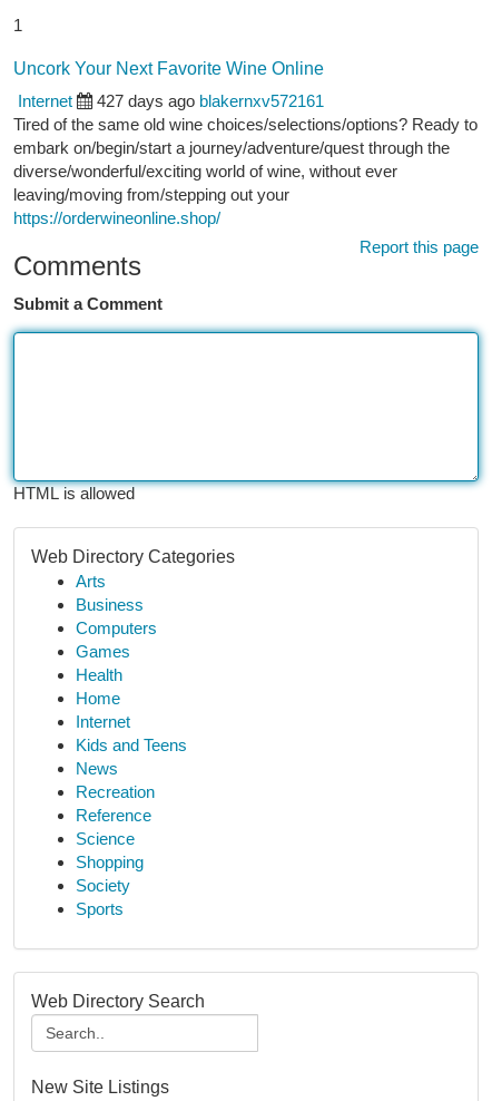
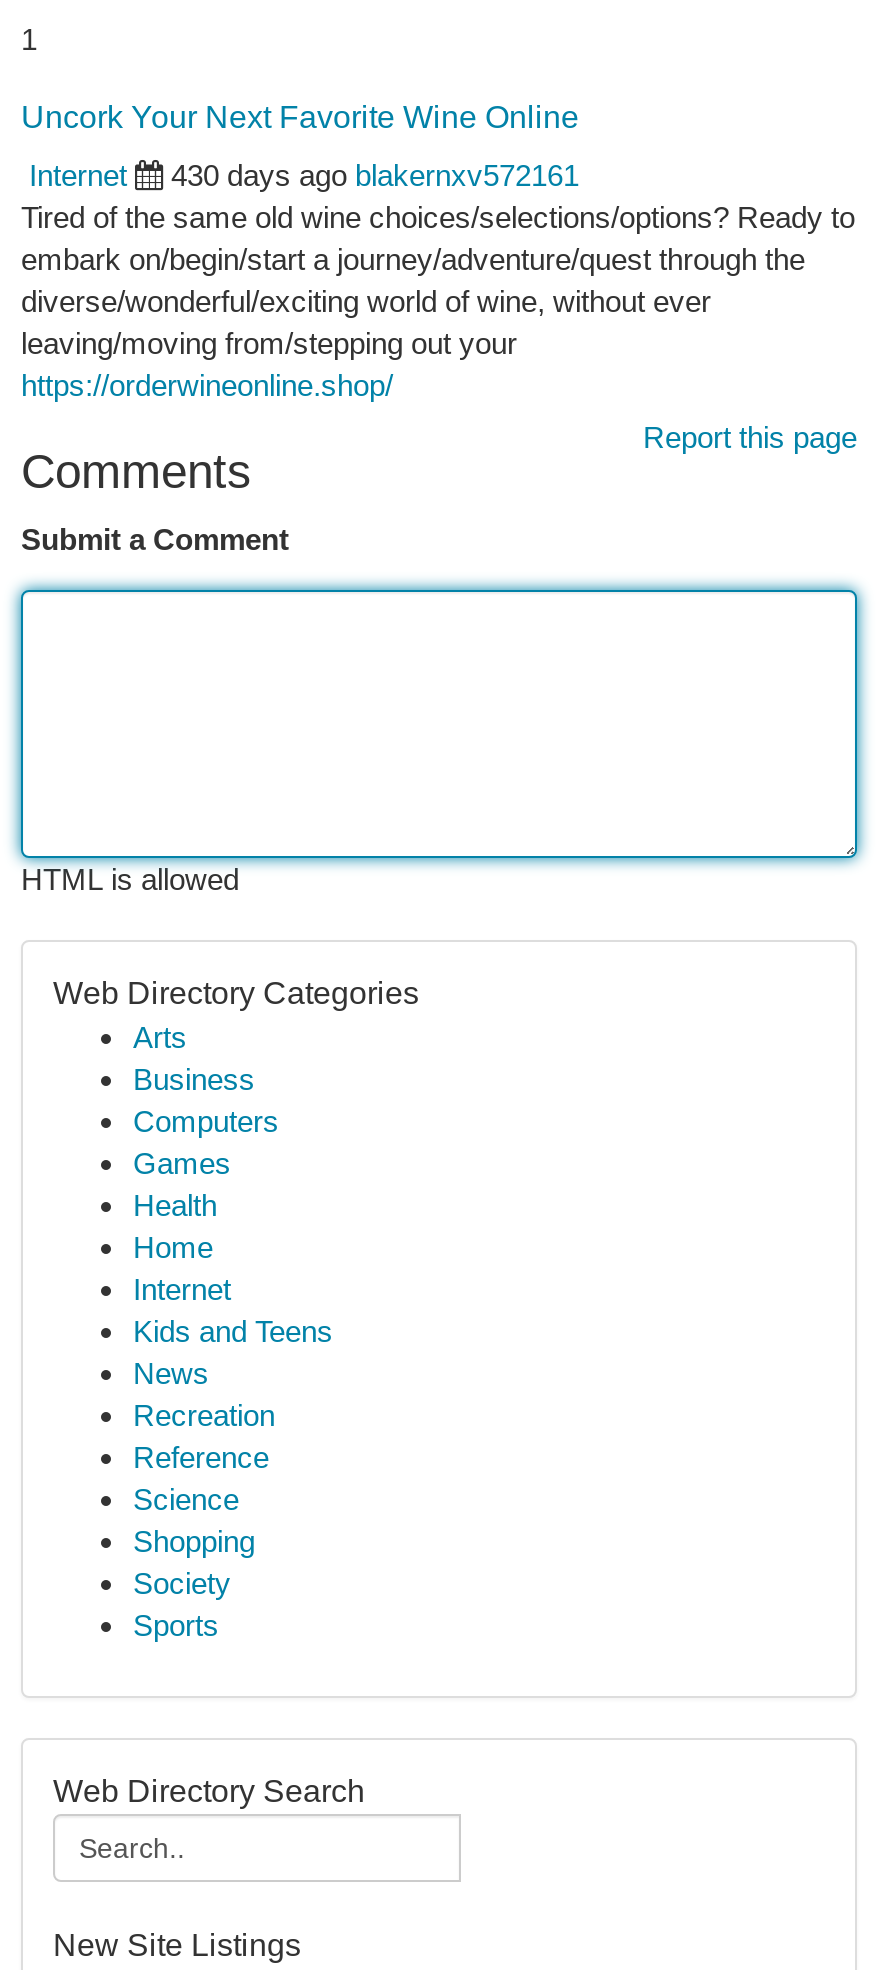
[97,91,324,110] 427 days ago blakernxv572161 -> [171,158,579,192] 430 days ago blakernxv572161

